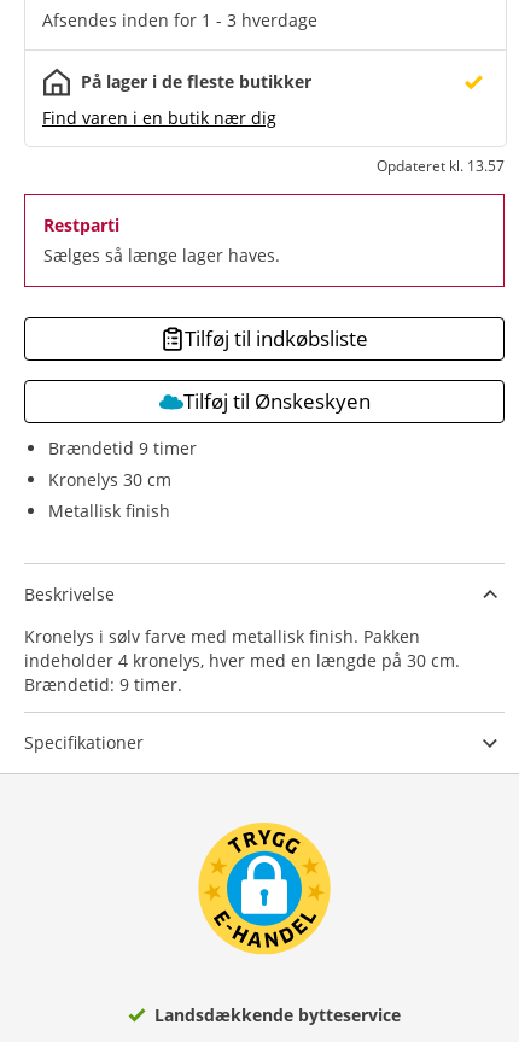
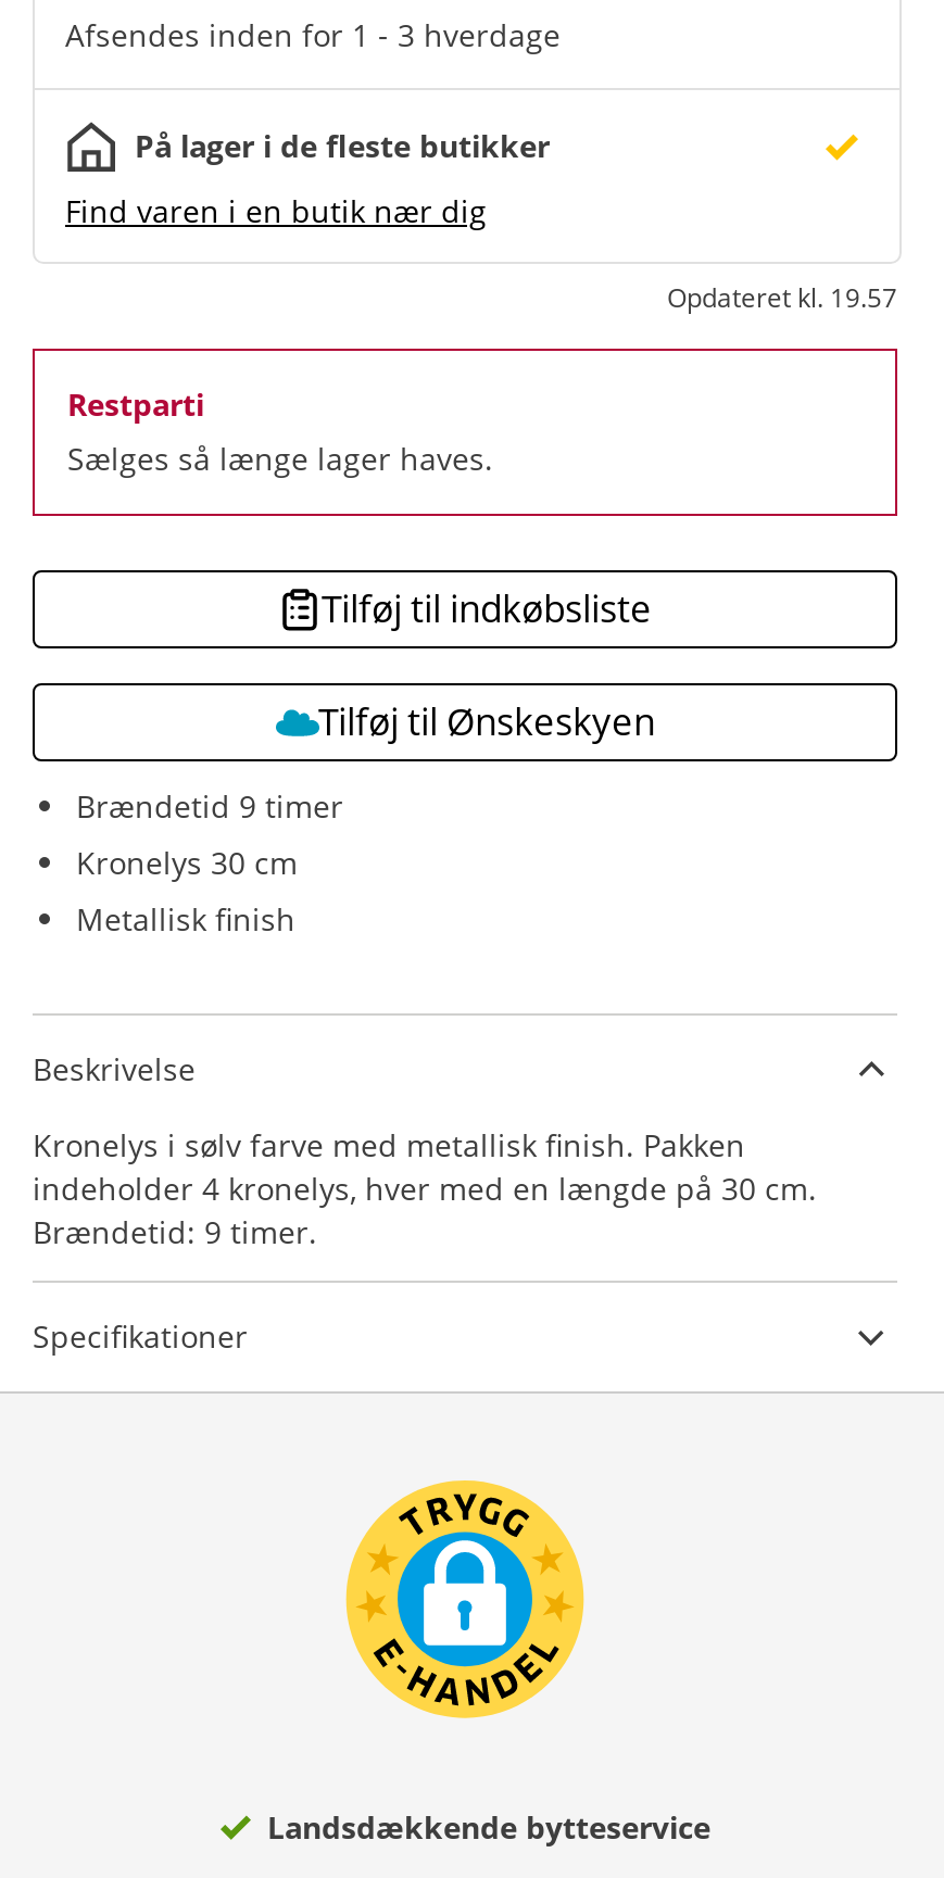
[377,156,505,176] Opdateret kl. 13.57 -> [667,279,897,316] Opdateret kl. 19.57

